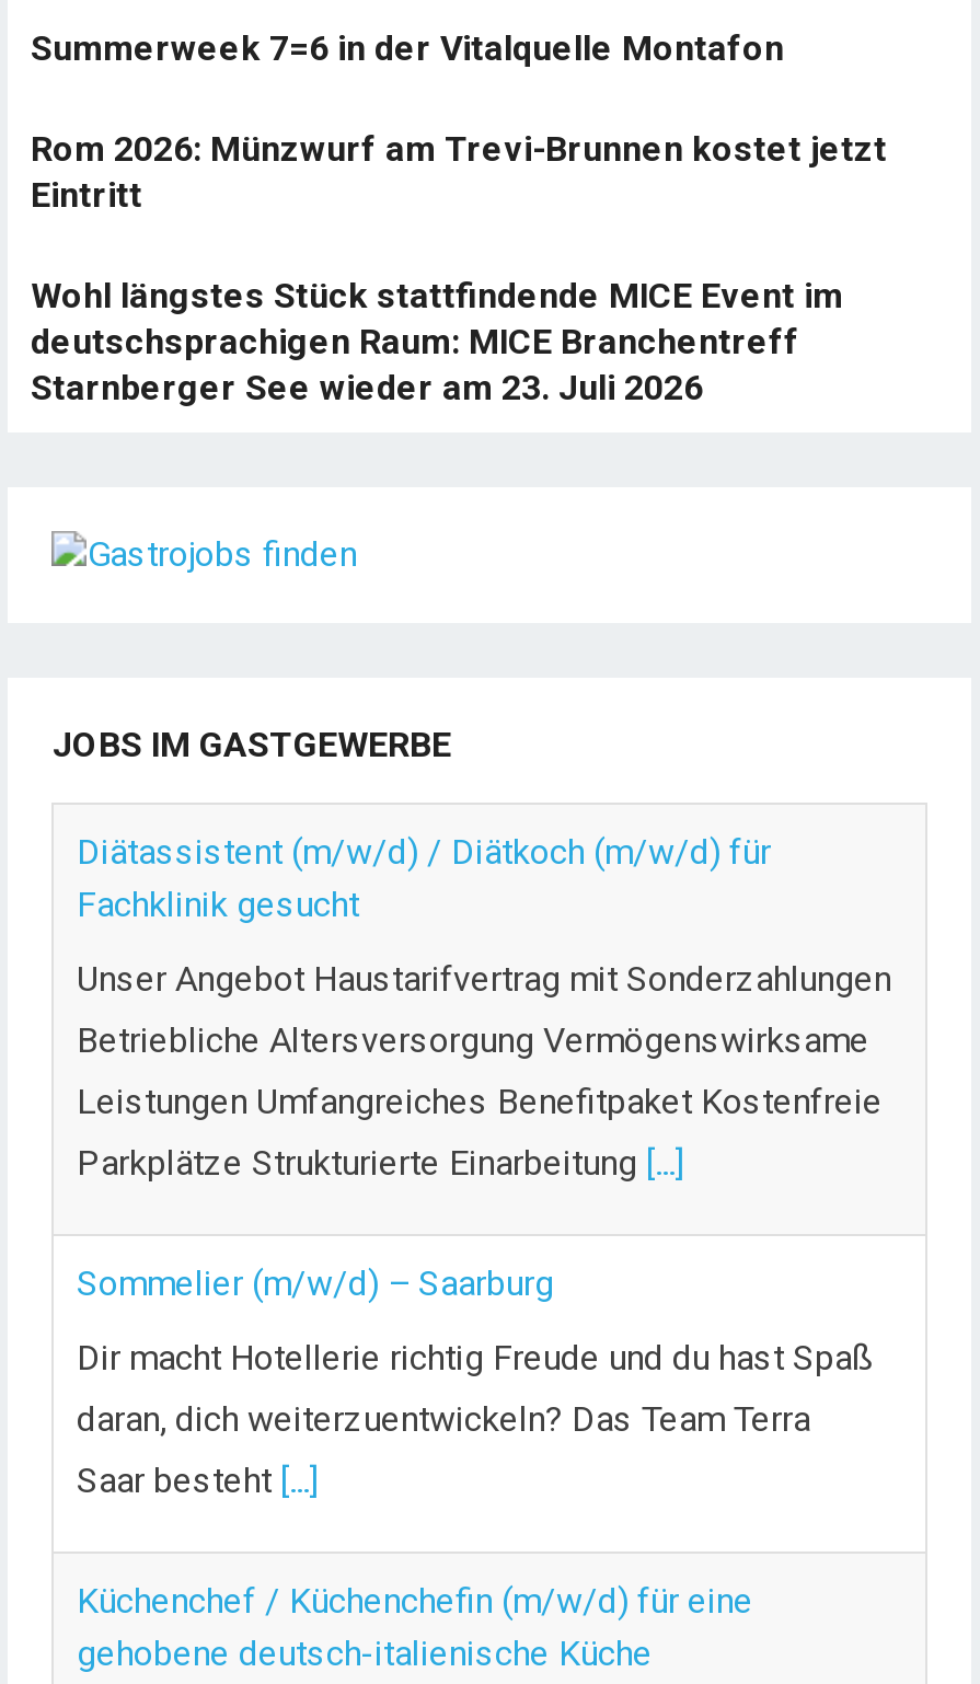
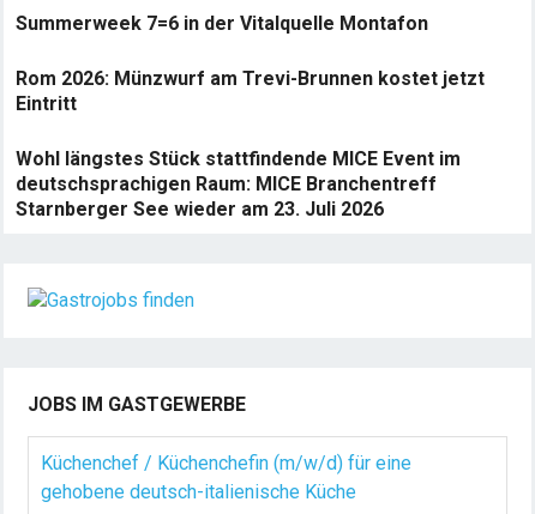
[77,831,891,1501] Diätassistent (m/w/d) / Diätkoch (m/w/d) für | Fachklinik gesucht | Unser Angebot Haustarifvertrag mit Sonderzahlungen | Betriebliche Altersversorgung Vermögenswirksame | Leistungen Umfangreiches Benefitpaket Kostenfreie | Parkplätze Strukturierte Einarbeitung [...] | Sommelier (m/w/d) – Saarburg | Dir macht Hotellerie richtig Freude und du hast Spaß | daran, dich weiterzuentwickeln? Das Team Terra | Saar besteht [...] -> none

